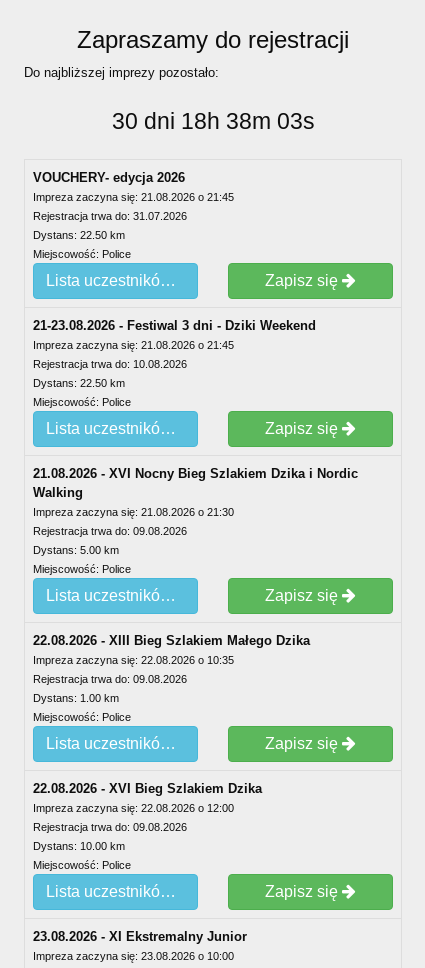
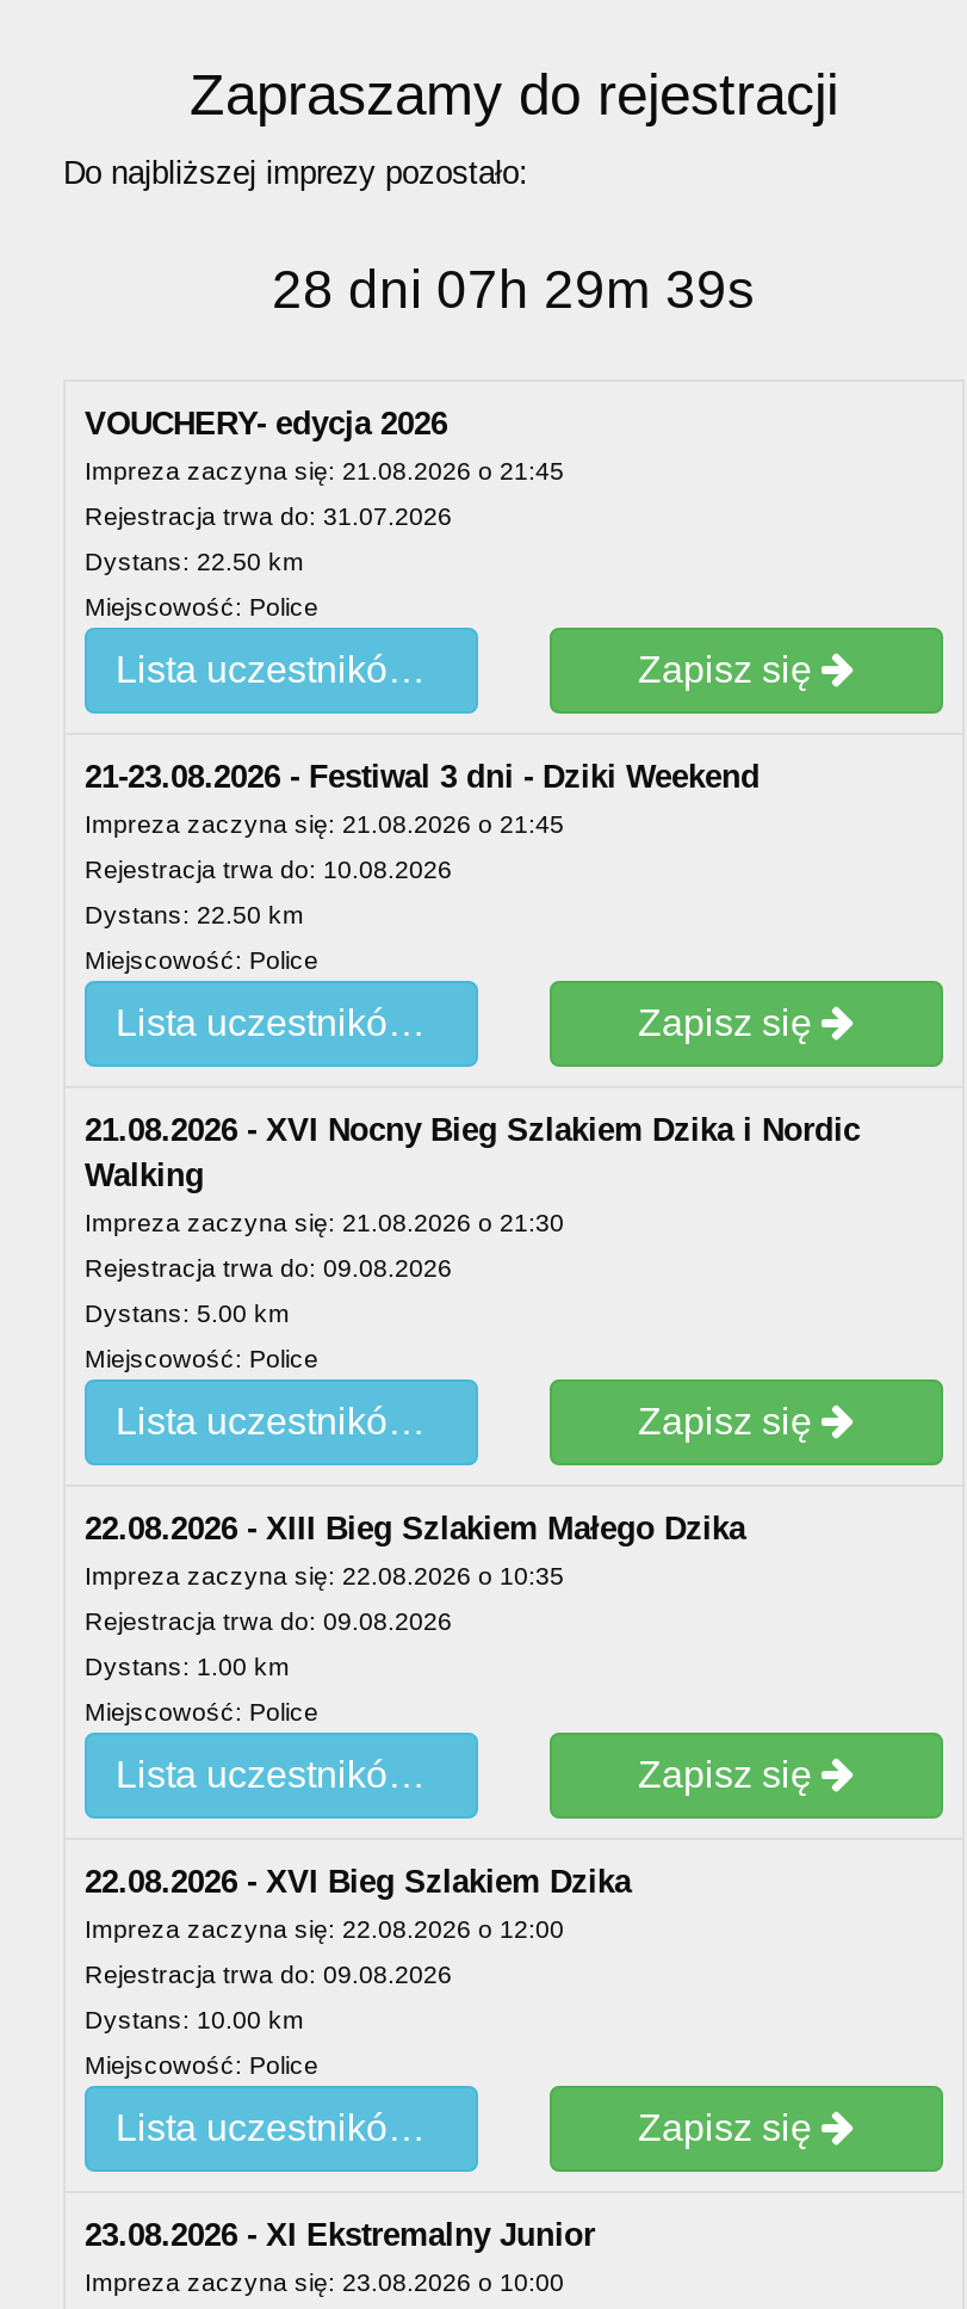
[111,108,314,134] 30 dni 18h 38m 03s -> [272,257,756,319] 28 dni 07h 29m 39s

